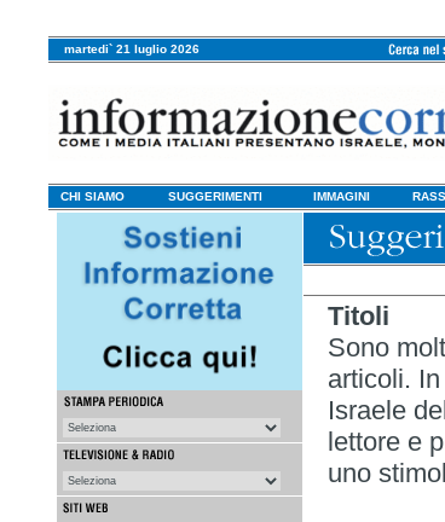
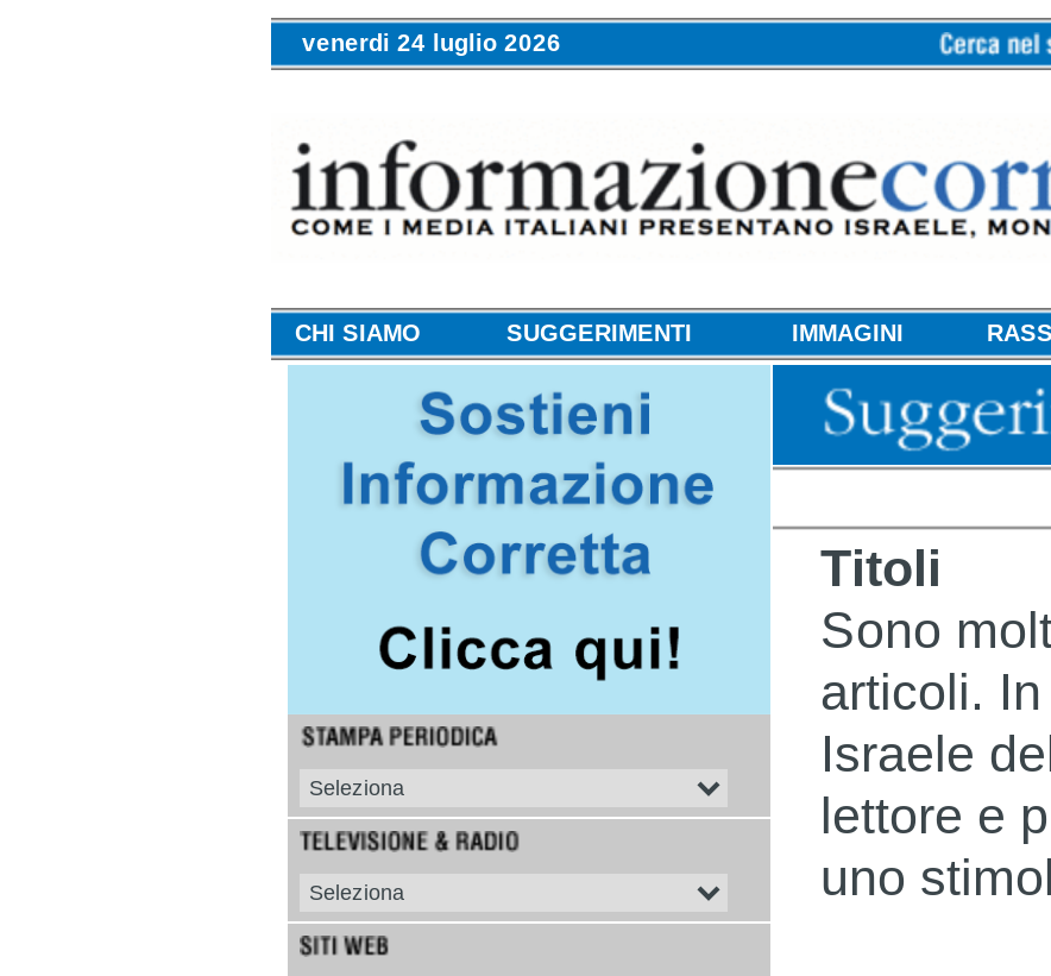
[64,42,200,56] martedi` 21 luglio 2026 -> [302,30,561,56] venerdi 24 luglio 2026

